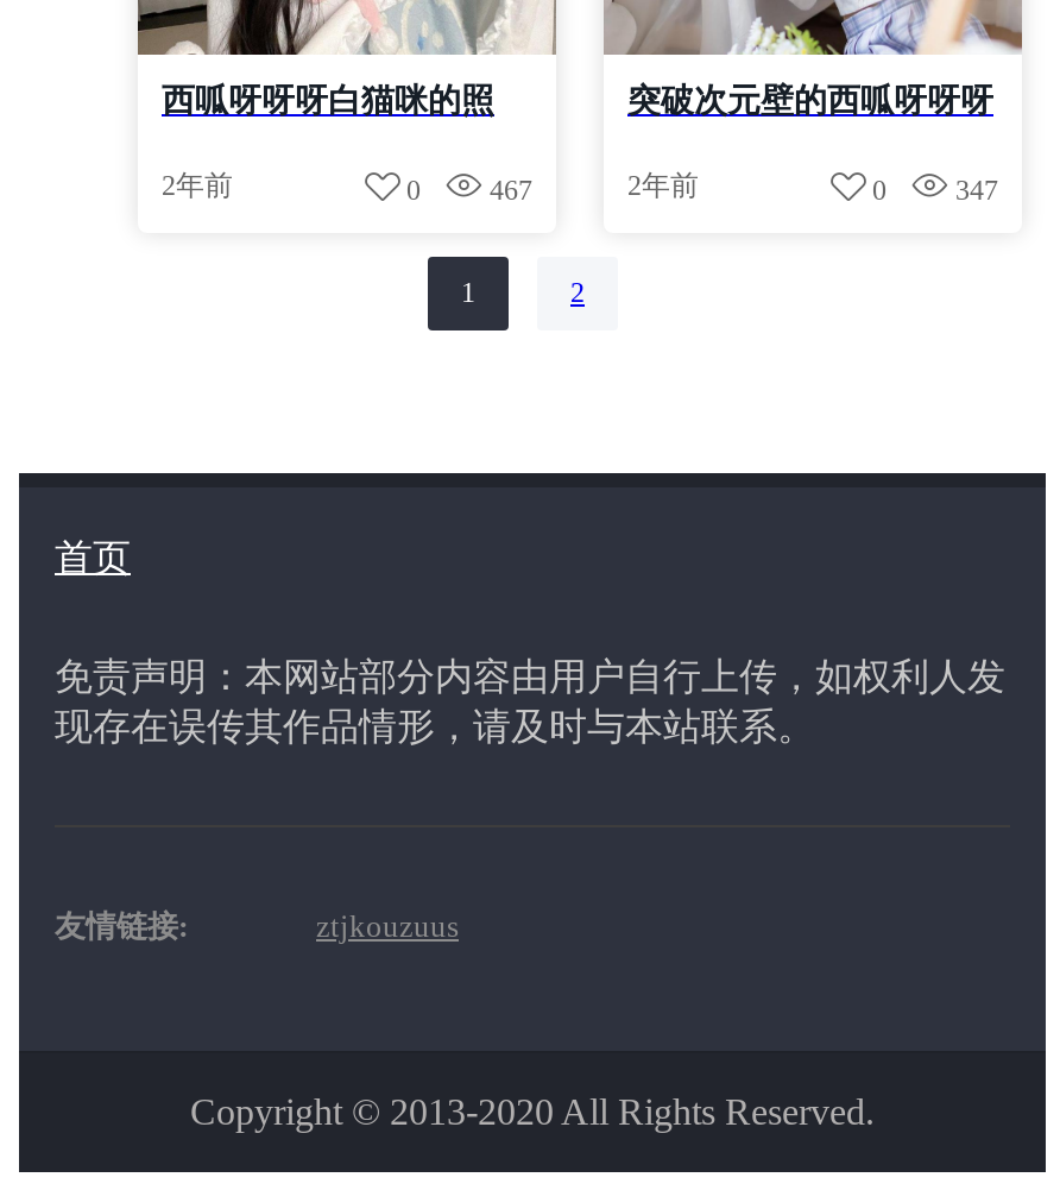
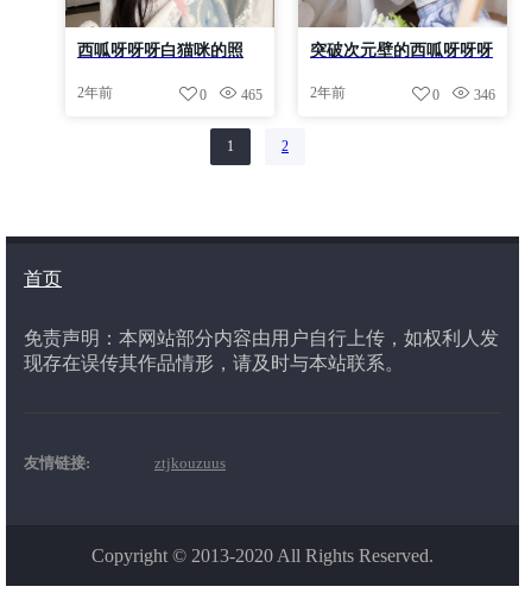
[399,174,532,207] 0 467 -> [196,87,262,104] 0 465
[865,174,998,207] 0 347 -> [429,87,495,104] 0 346

